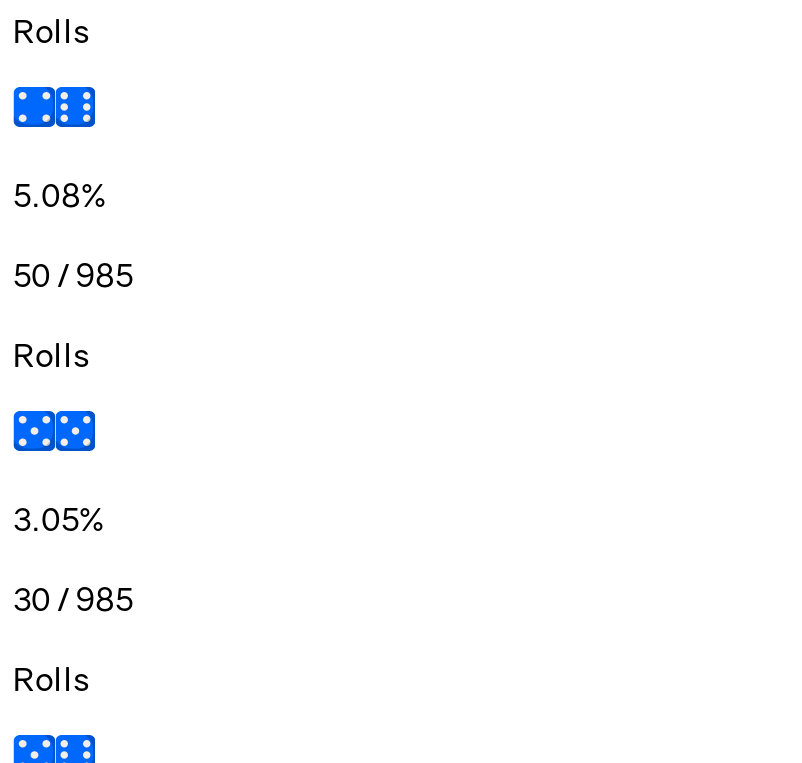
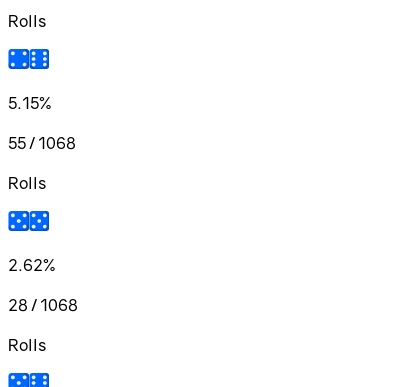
[13,176,107,216] 5.08% -> [8,93,52,113] 5.15%
[13,256,133,296] 50 / 985 -> [8,133,76,153] 55 / 1068
[13,500,105,540] 3.05% -> [8,255,56,275] 2.62%
[13,580,133,620] 30 / 985 -> [8,295,78,315] 28 / 1068

